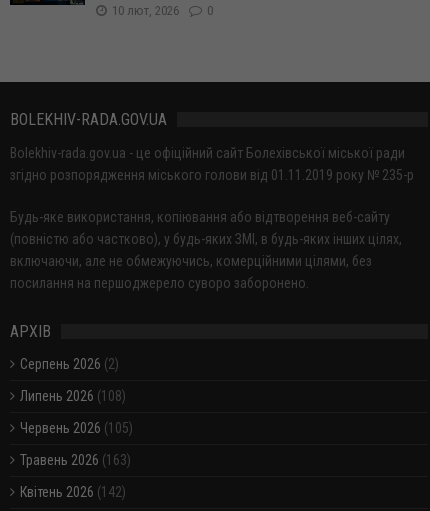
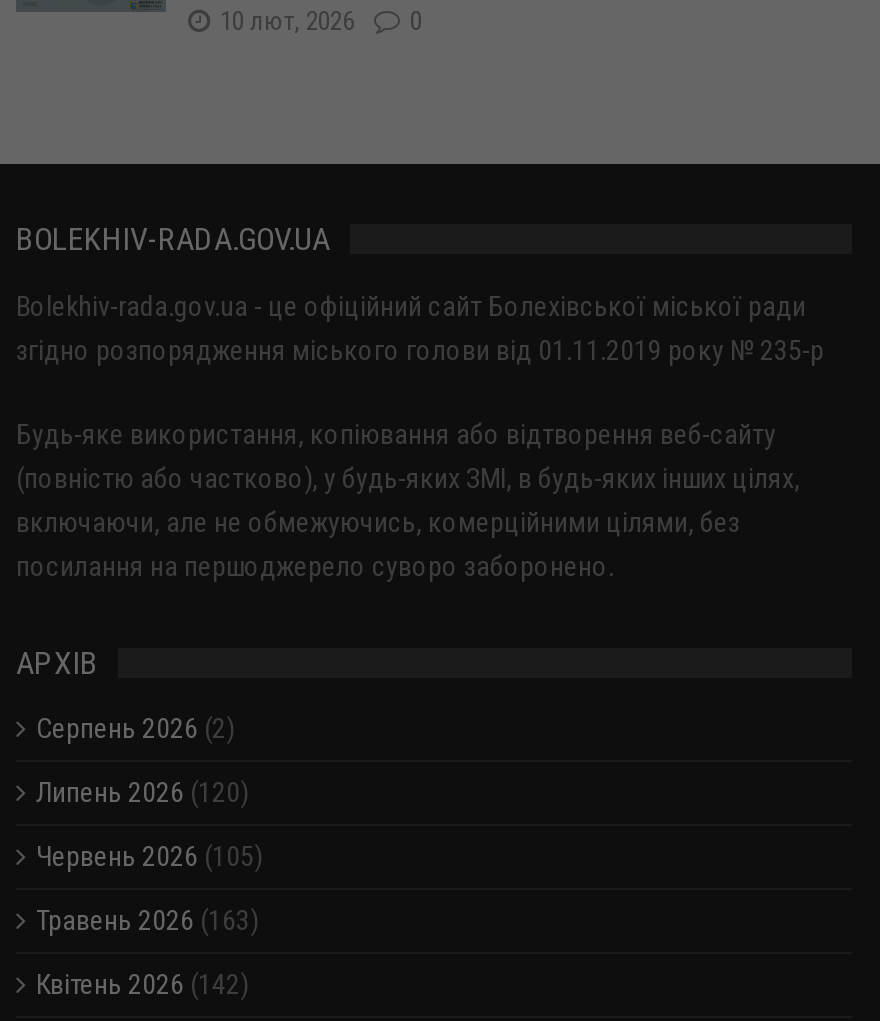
[20,388,126,404] Липень 2026 (108) -> [36,777,248,809] Липень 2026 (120)

